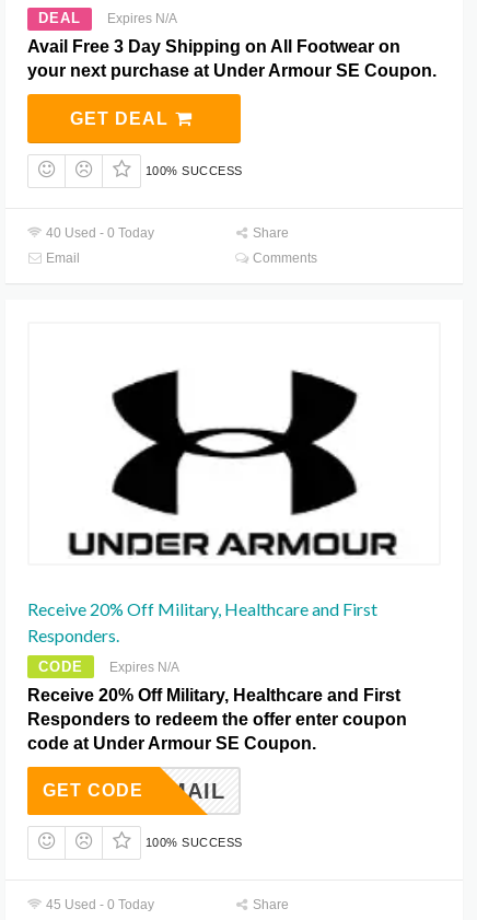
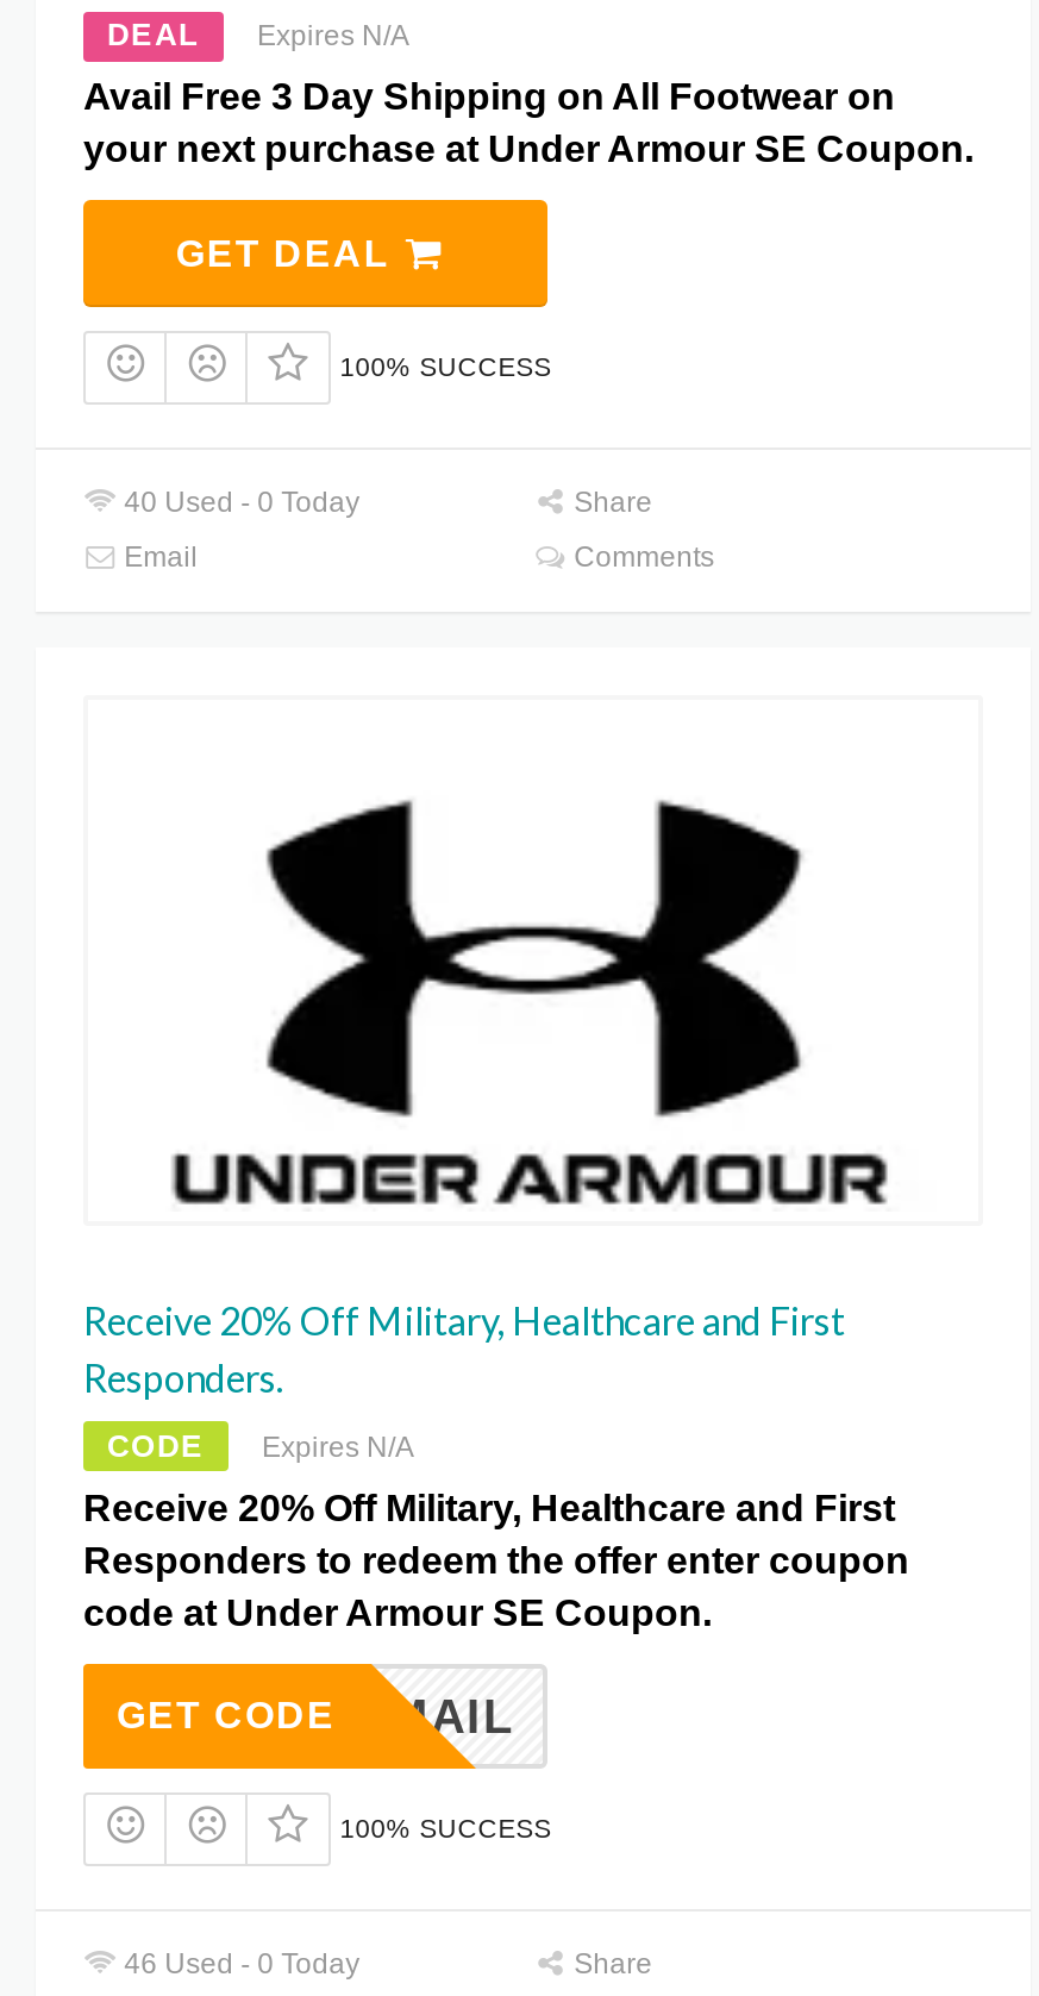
[43,897,154,913] 45 Used - 0 Today -> [117,1948,360,1981] 46 Used - 0 Today

